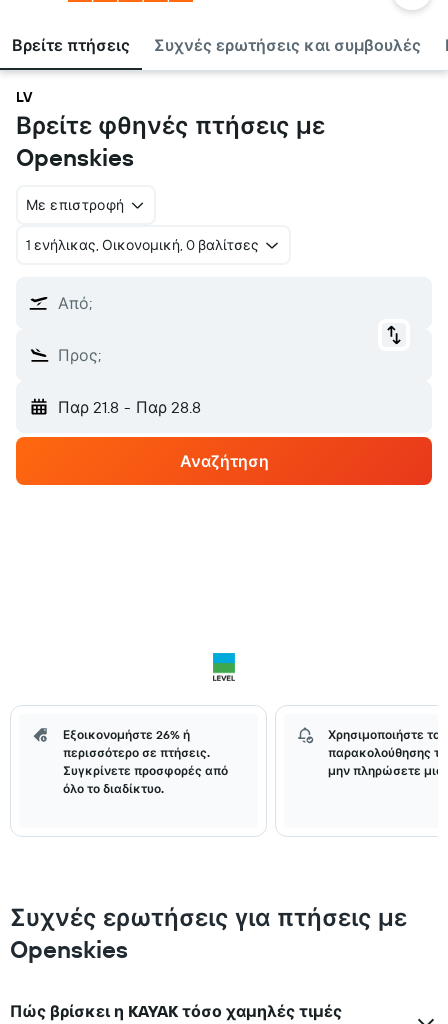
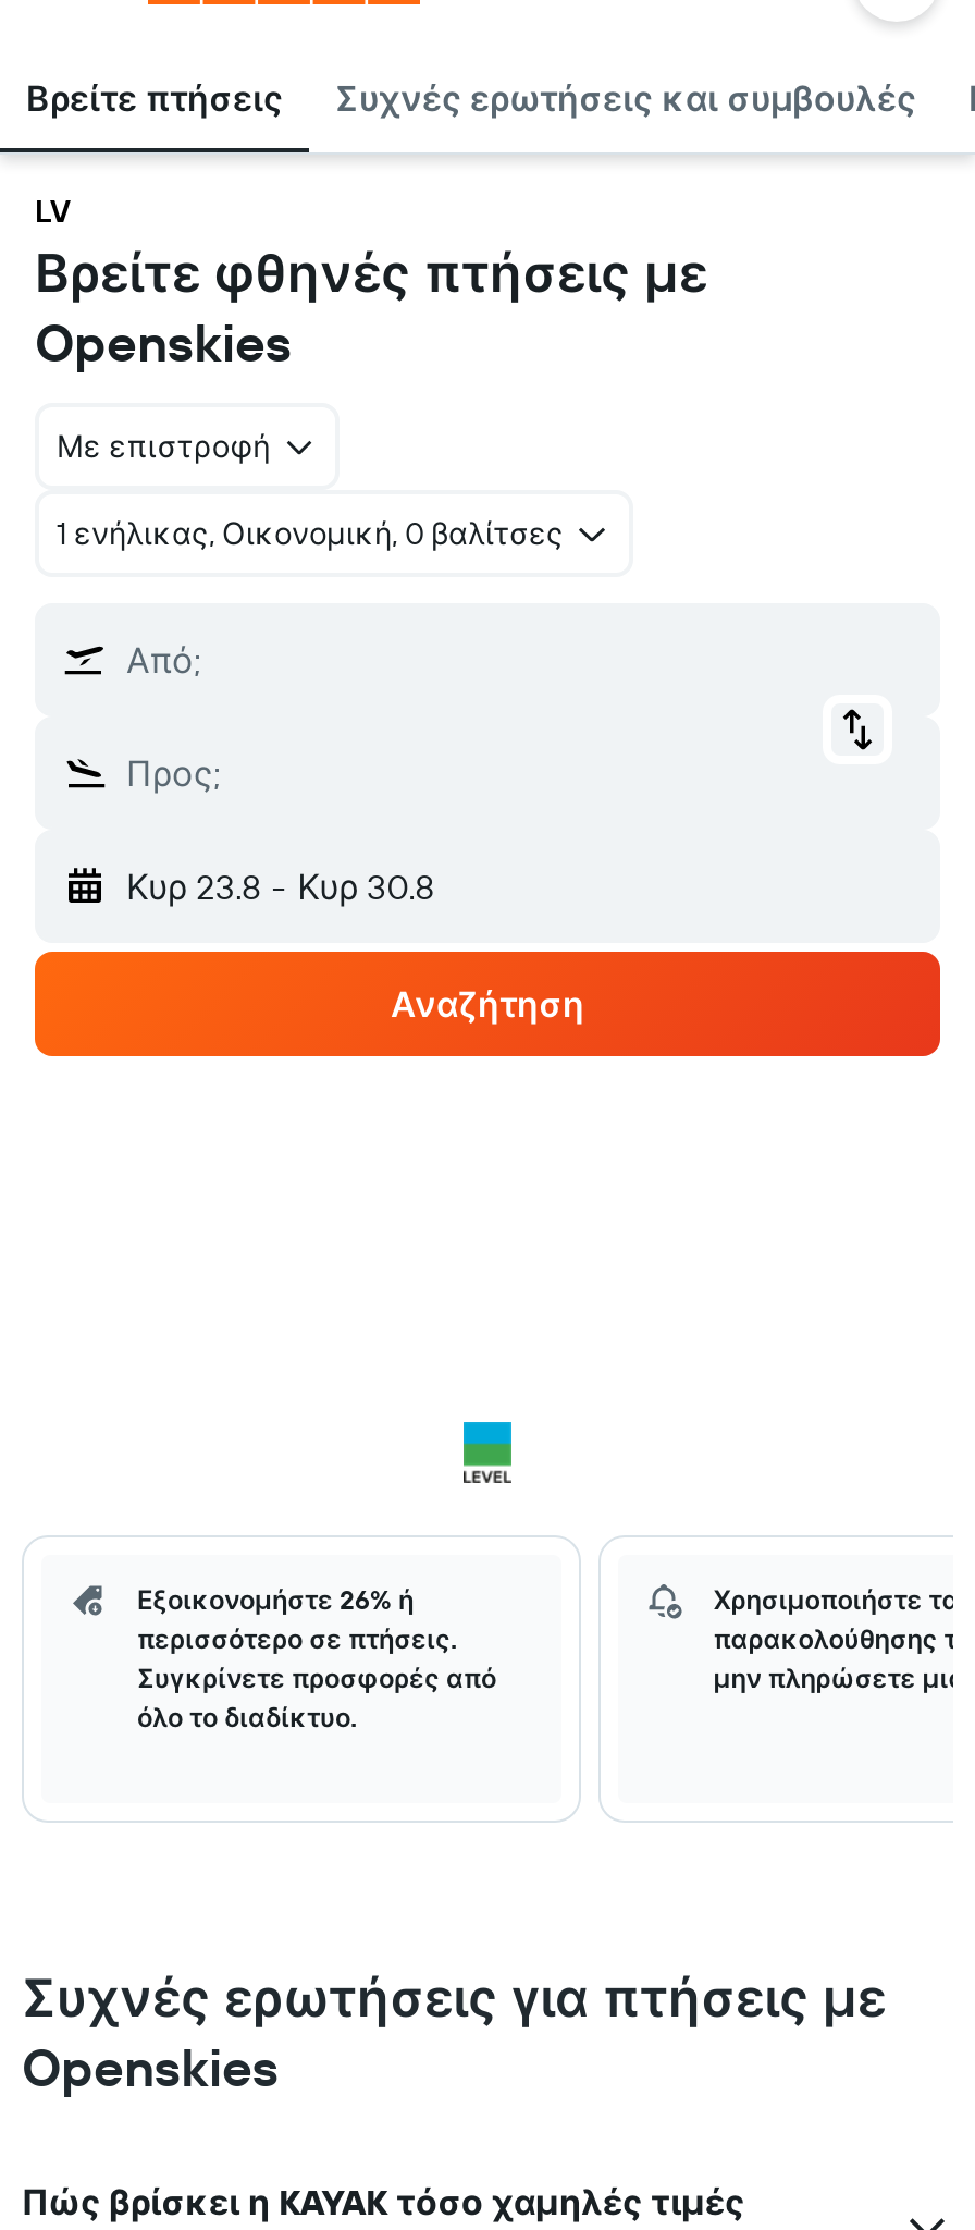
[58,397,201,417] Παρ 21.8 - Παρ 28.8 -> [126,865,434,908] Κυρ 23.8 - Κυρ 30.8

